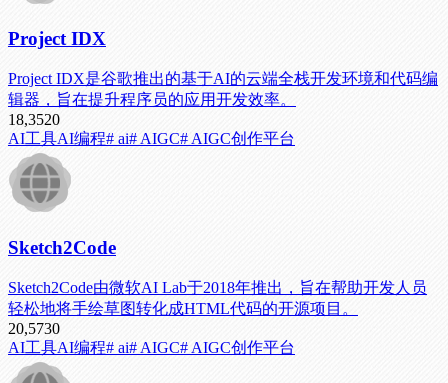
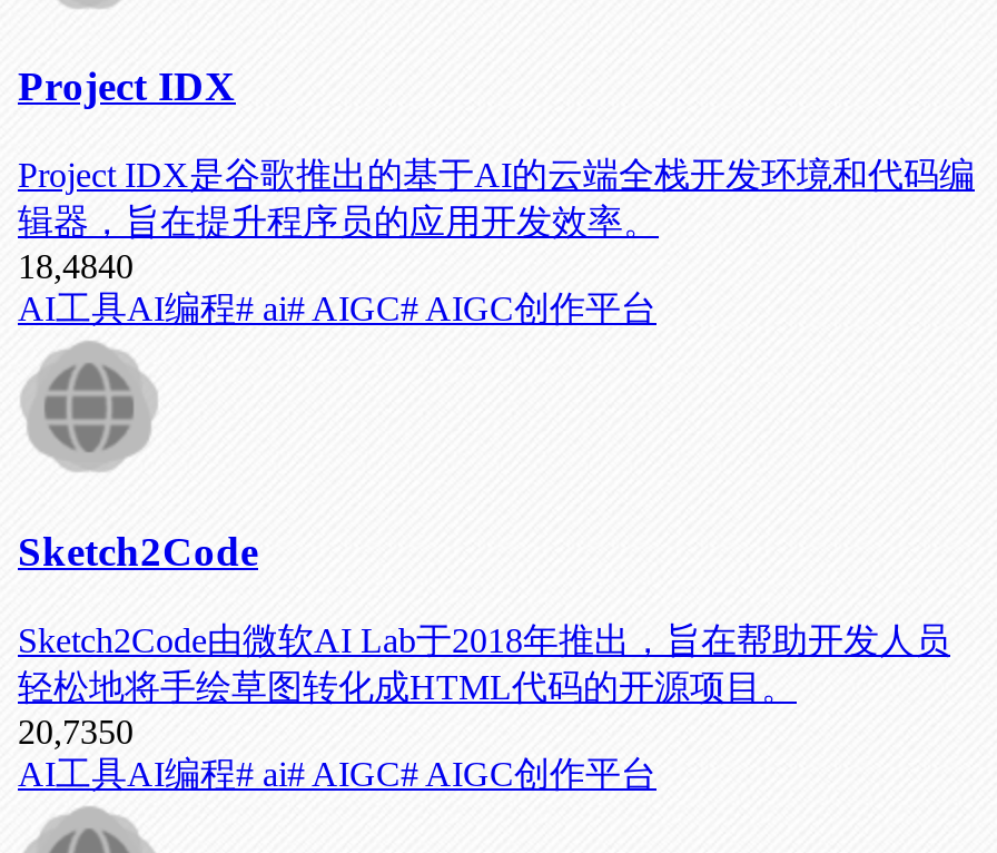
[8,111,60,128] 18,3520 -> [18,247,134,285] 18,4840
[8,319,60,336] 20,5730 -> [18,712,134,749] 20,7350

